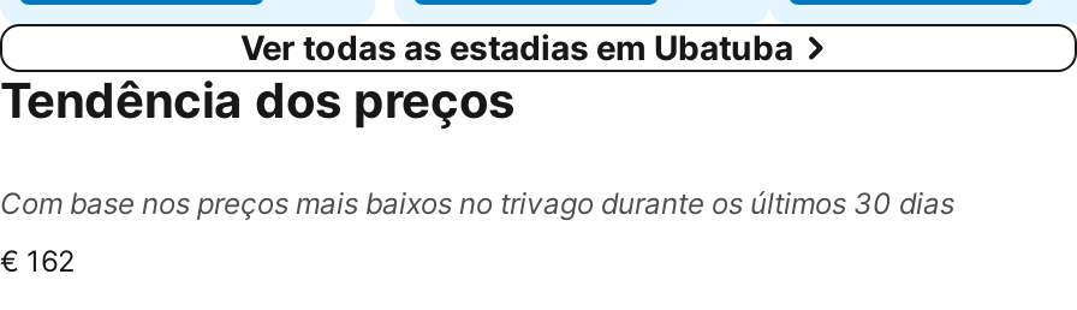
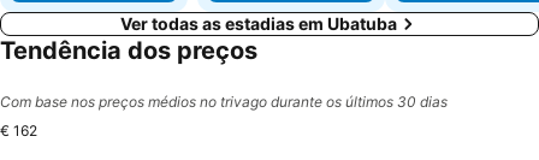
[0,185,954,221] Com base nos preços mais baixos no trivago durante os últimos 30 dias -> [0,93,448,111] Com base nos preços médios no trivago durante os últimos 30 dias

